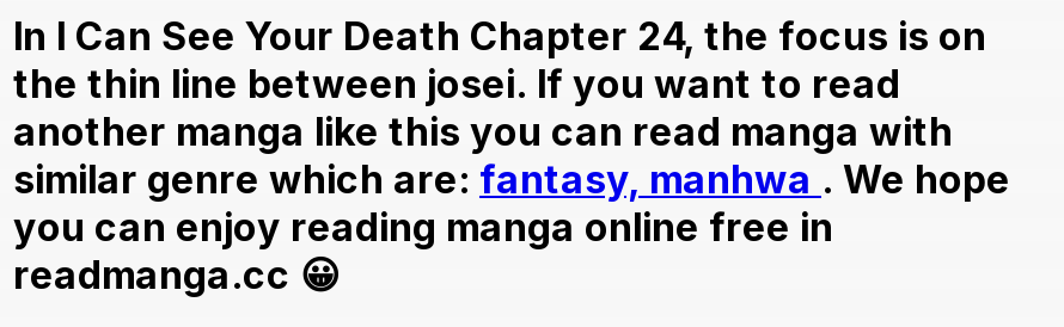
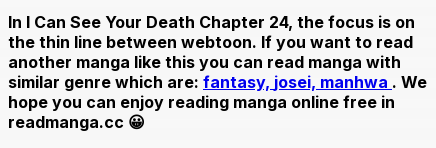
[13,59,900,107] the thin line between josei. If you want to read -> [8,32,413,52] the thin line between webtoon. If you want to read
[13,155,1010,250] similar genre which are:fantasy, manhwa. We hope | you can enjoy reading manga online free in -> [8,72,427,112] similar genre which are:fantasy, josei, manhwa. We | hope you can enjoy reading manga online free in

